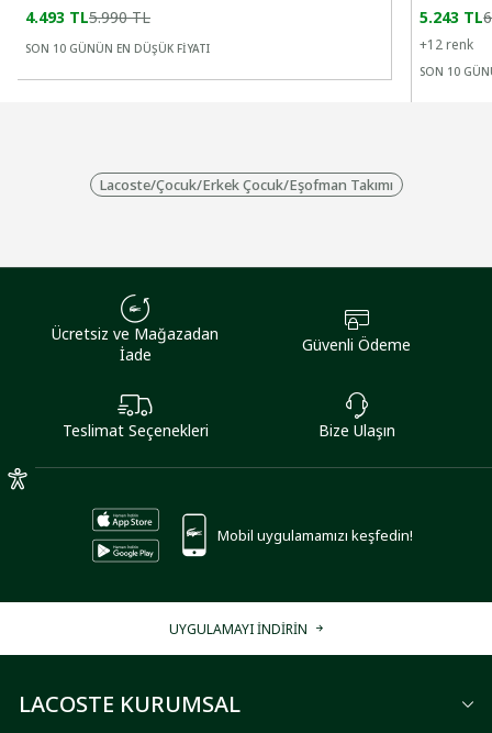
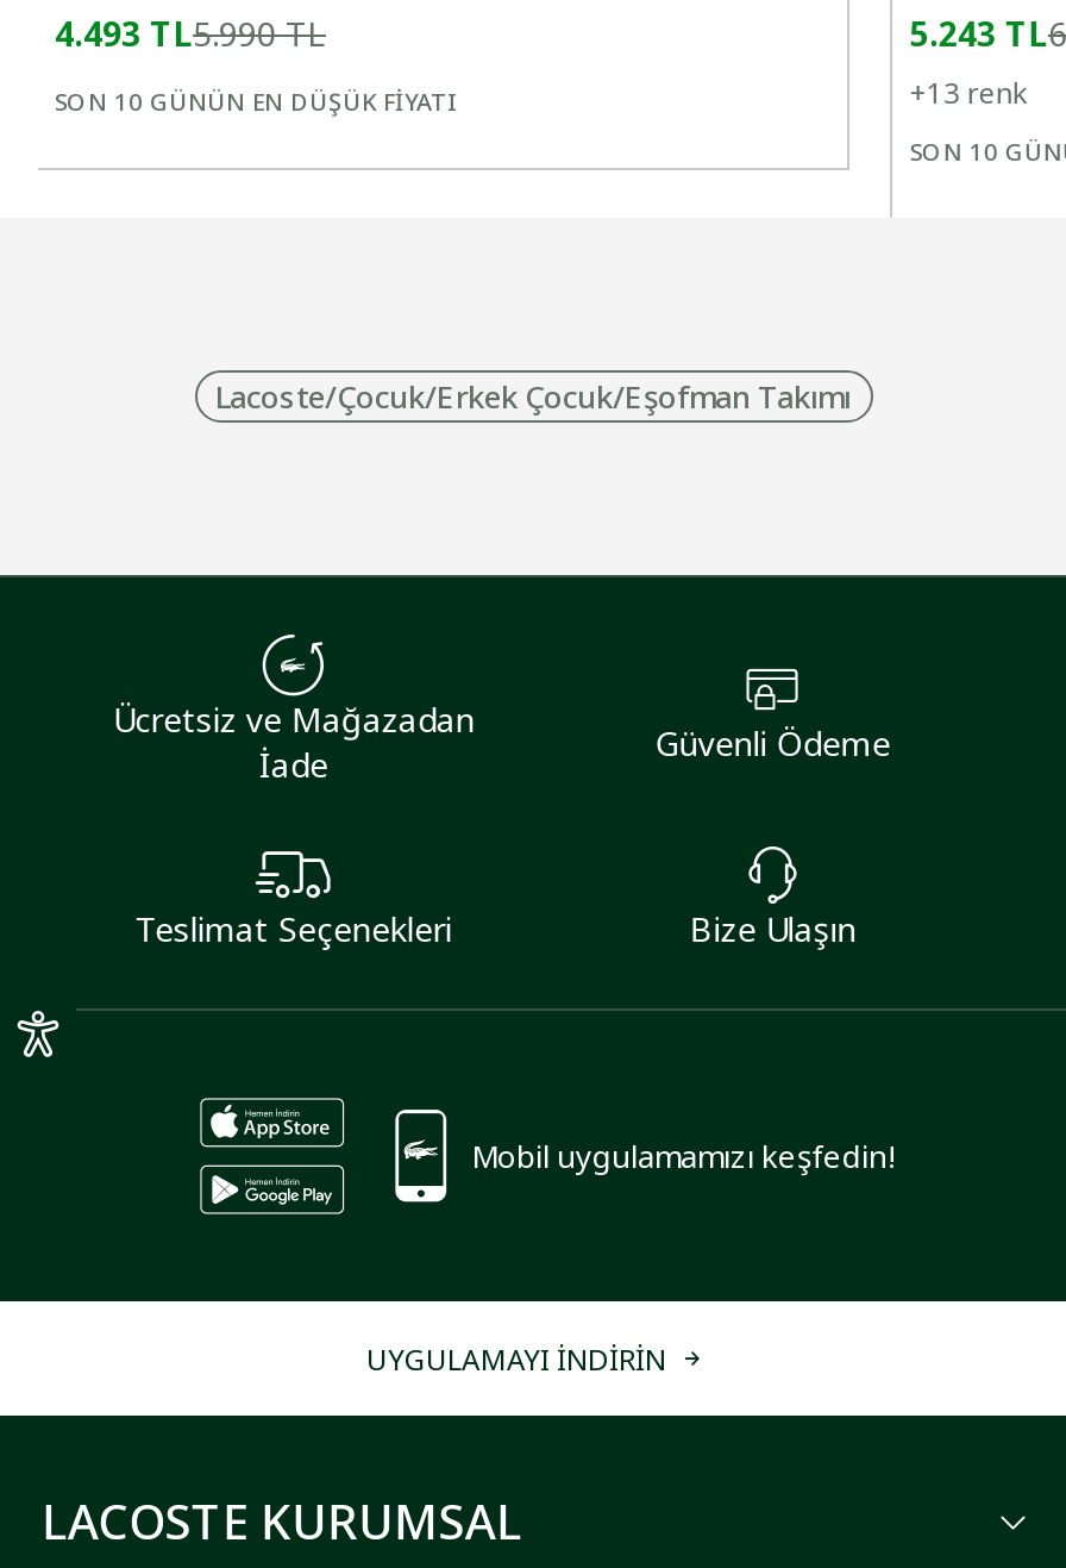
[420,35,474,54] +12 renk -> [910,73,1027,113] +13 renk

